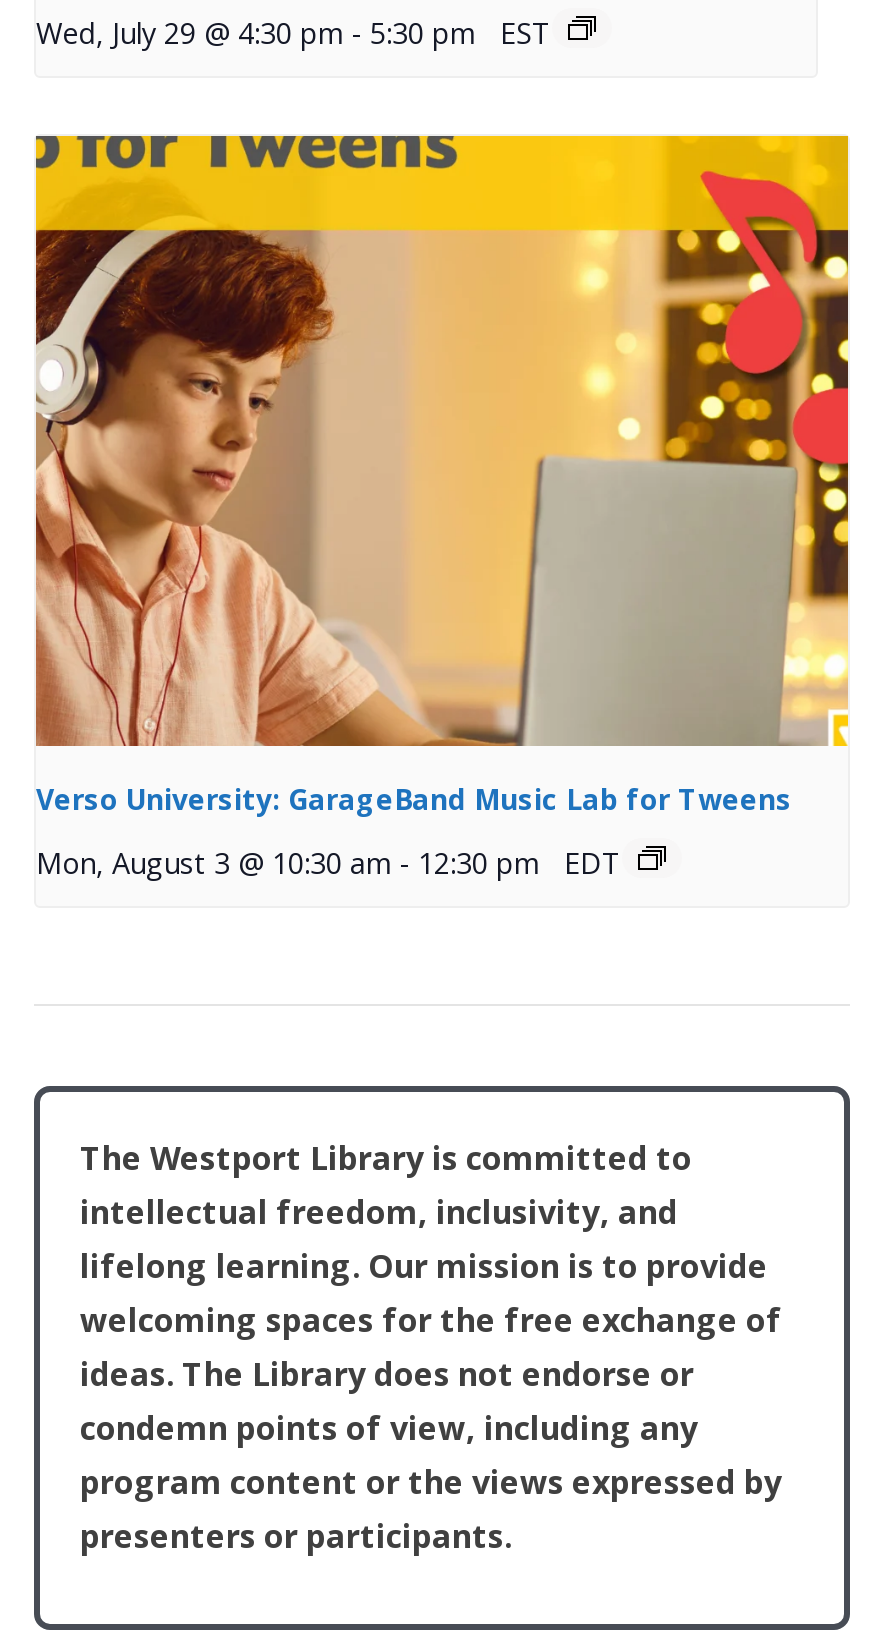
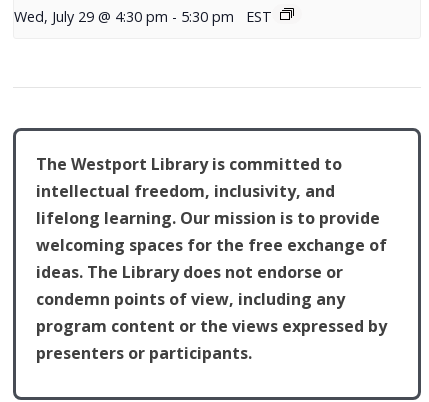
[34,134,850,882] [image] | Verso University: GarageBand Music Lab for Tweens | Mon, August 3 @ 10:30 am - 12:30 pm | EDT -> none

